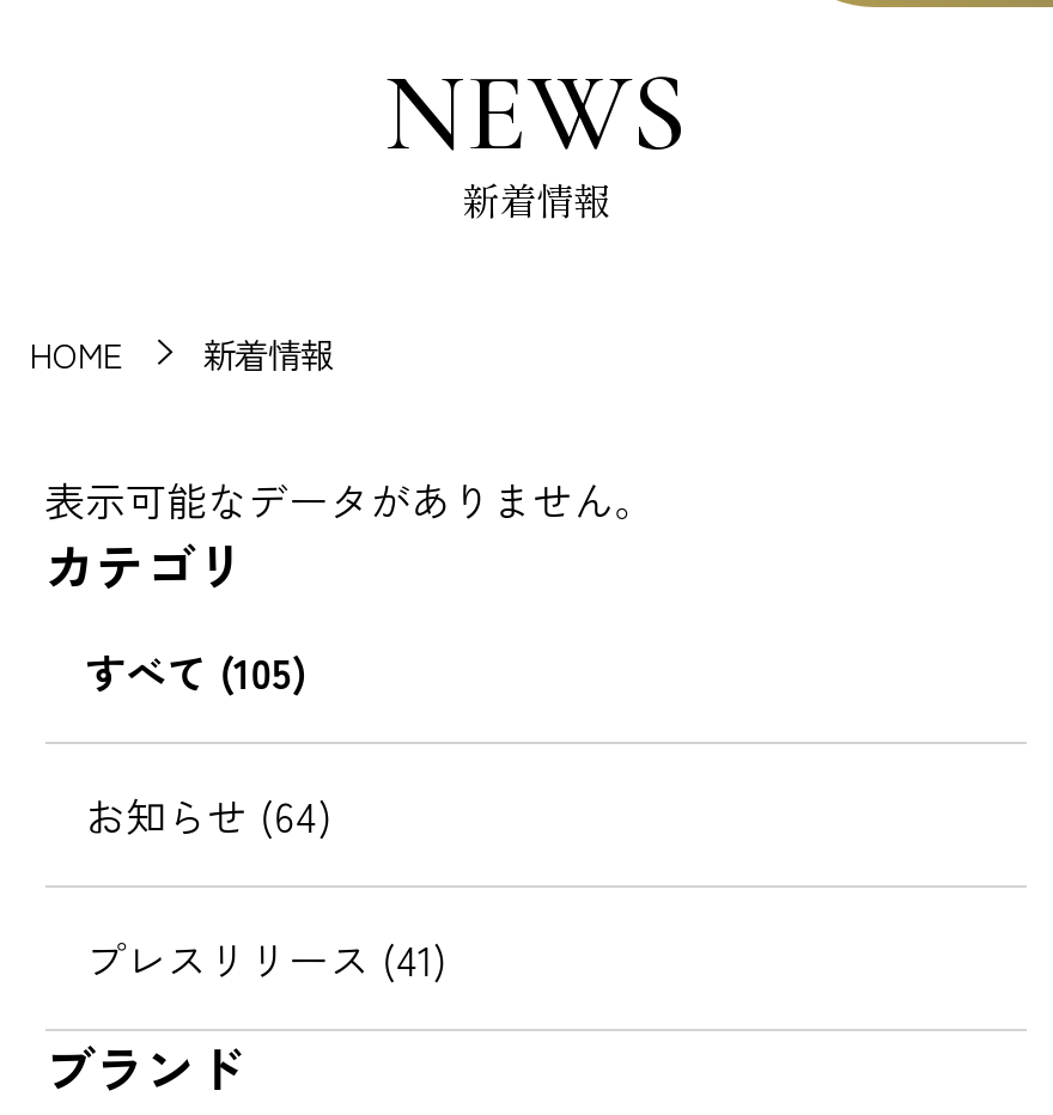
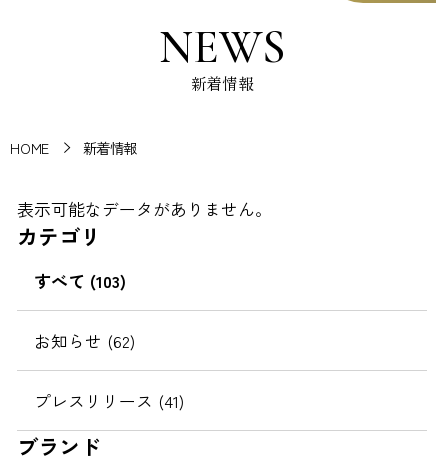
[85,641,305,701] すべて (105) -> [34,268,126,293] すべて (103)
[85,784,329,844] お知らせ (64) -> [34,328,135,353] お知らせ (62)

